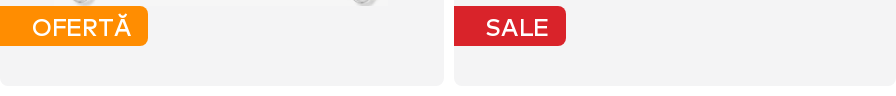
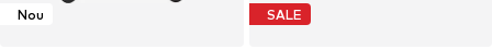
[32,11,132,41] OFERTĂ -> [18,6,44,23] Nou

